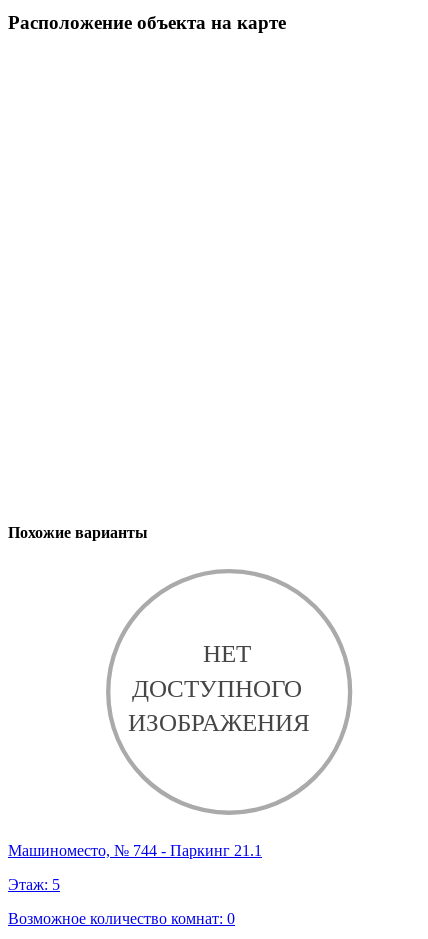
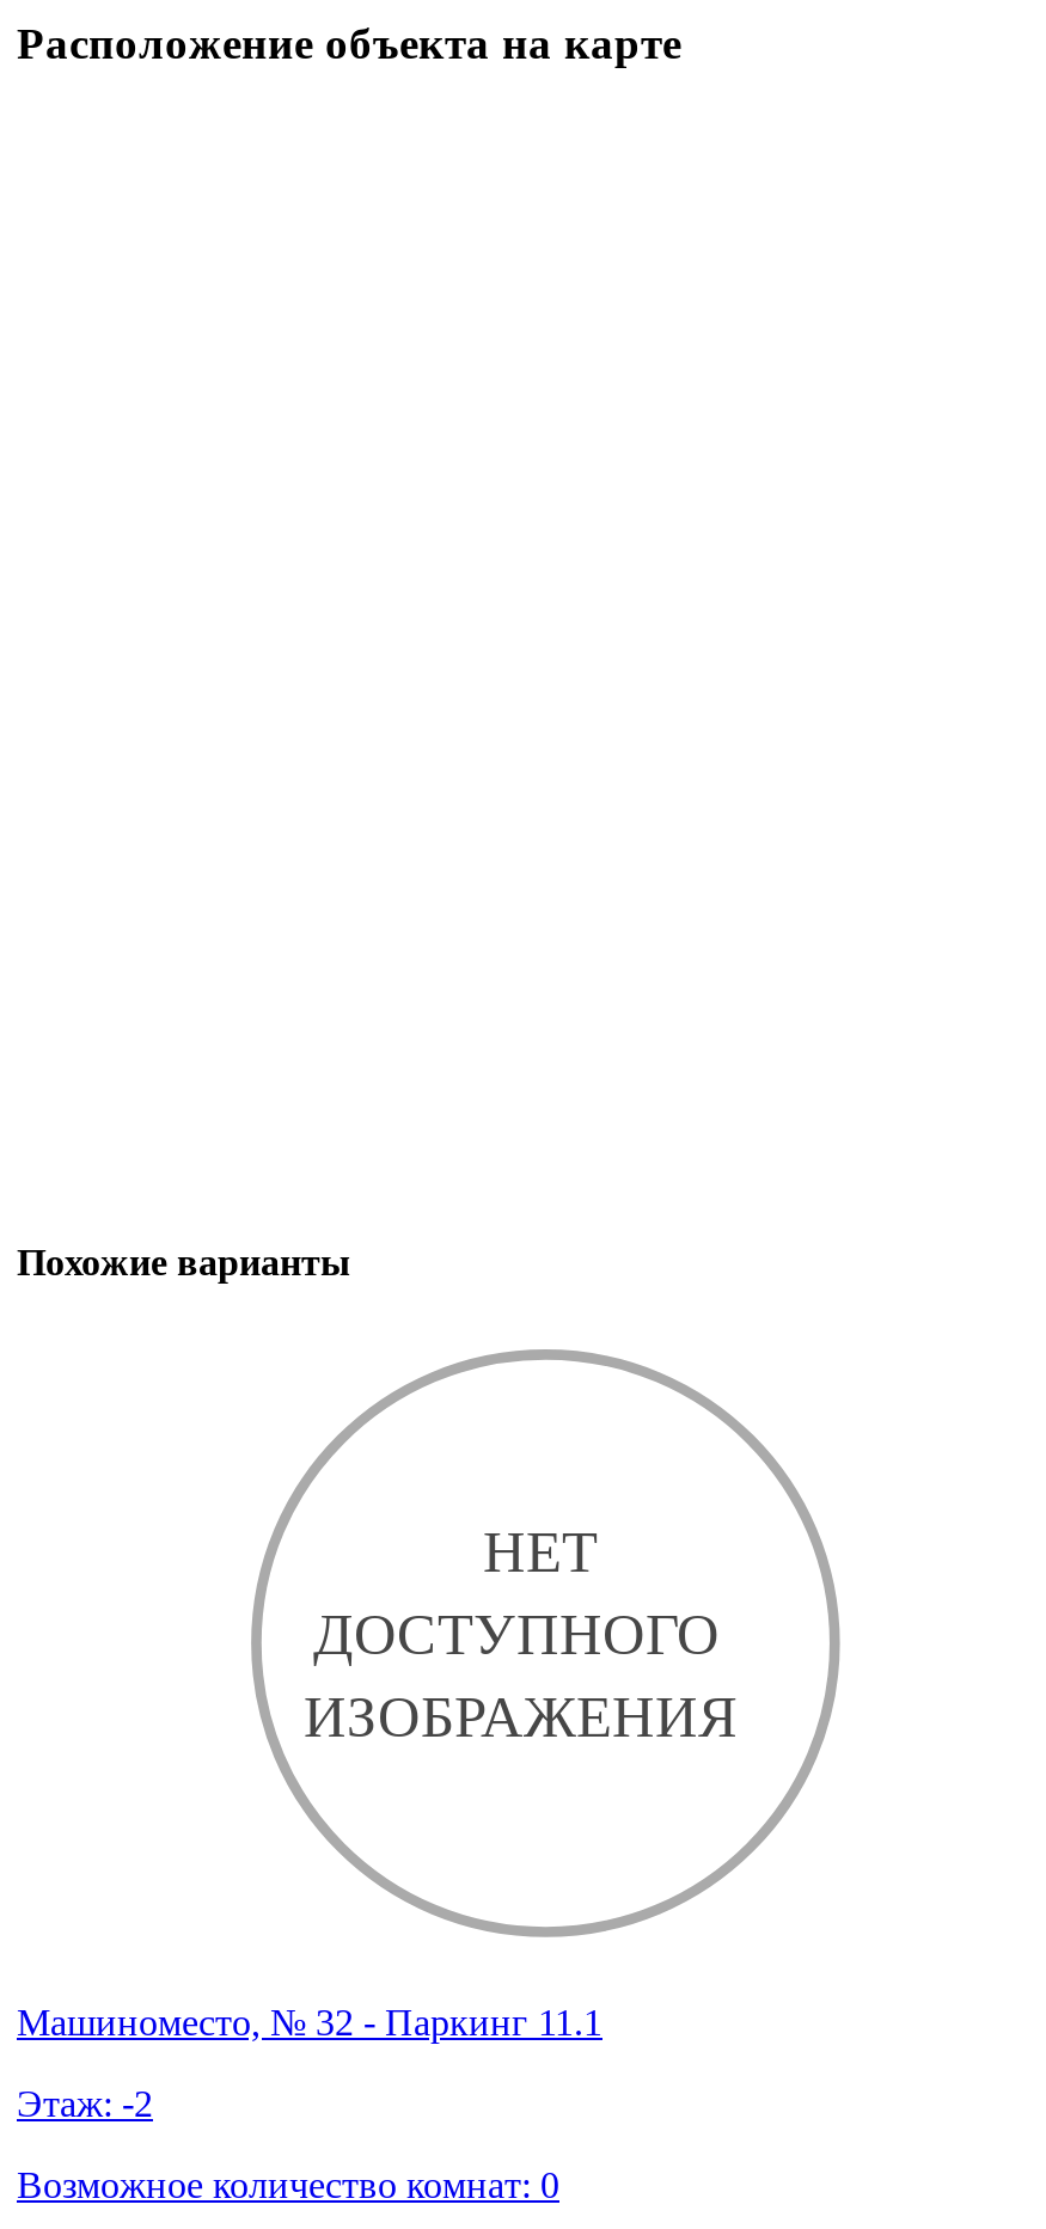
[8,842,262,859] Машиноместо, № 744 - Паркинг 21.1 -> [17,2002,602,2043] Машиноместо, № 32 - Паркинг 11.1
[8,876,60,893] Этаж: 5 -> [17,2083,153,2124] Этаж: -2

